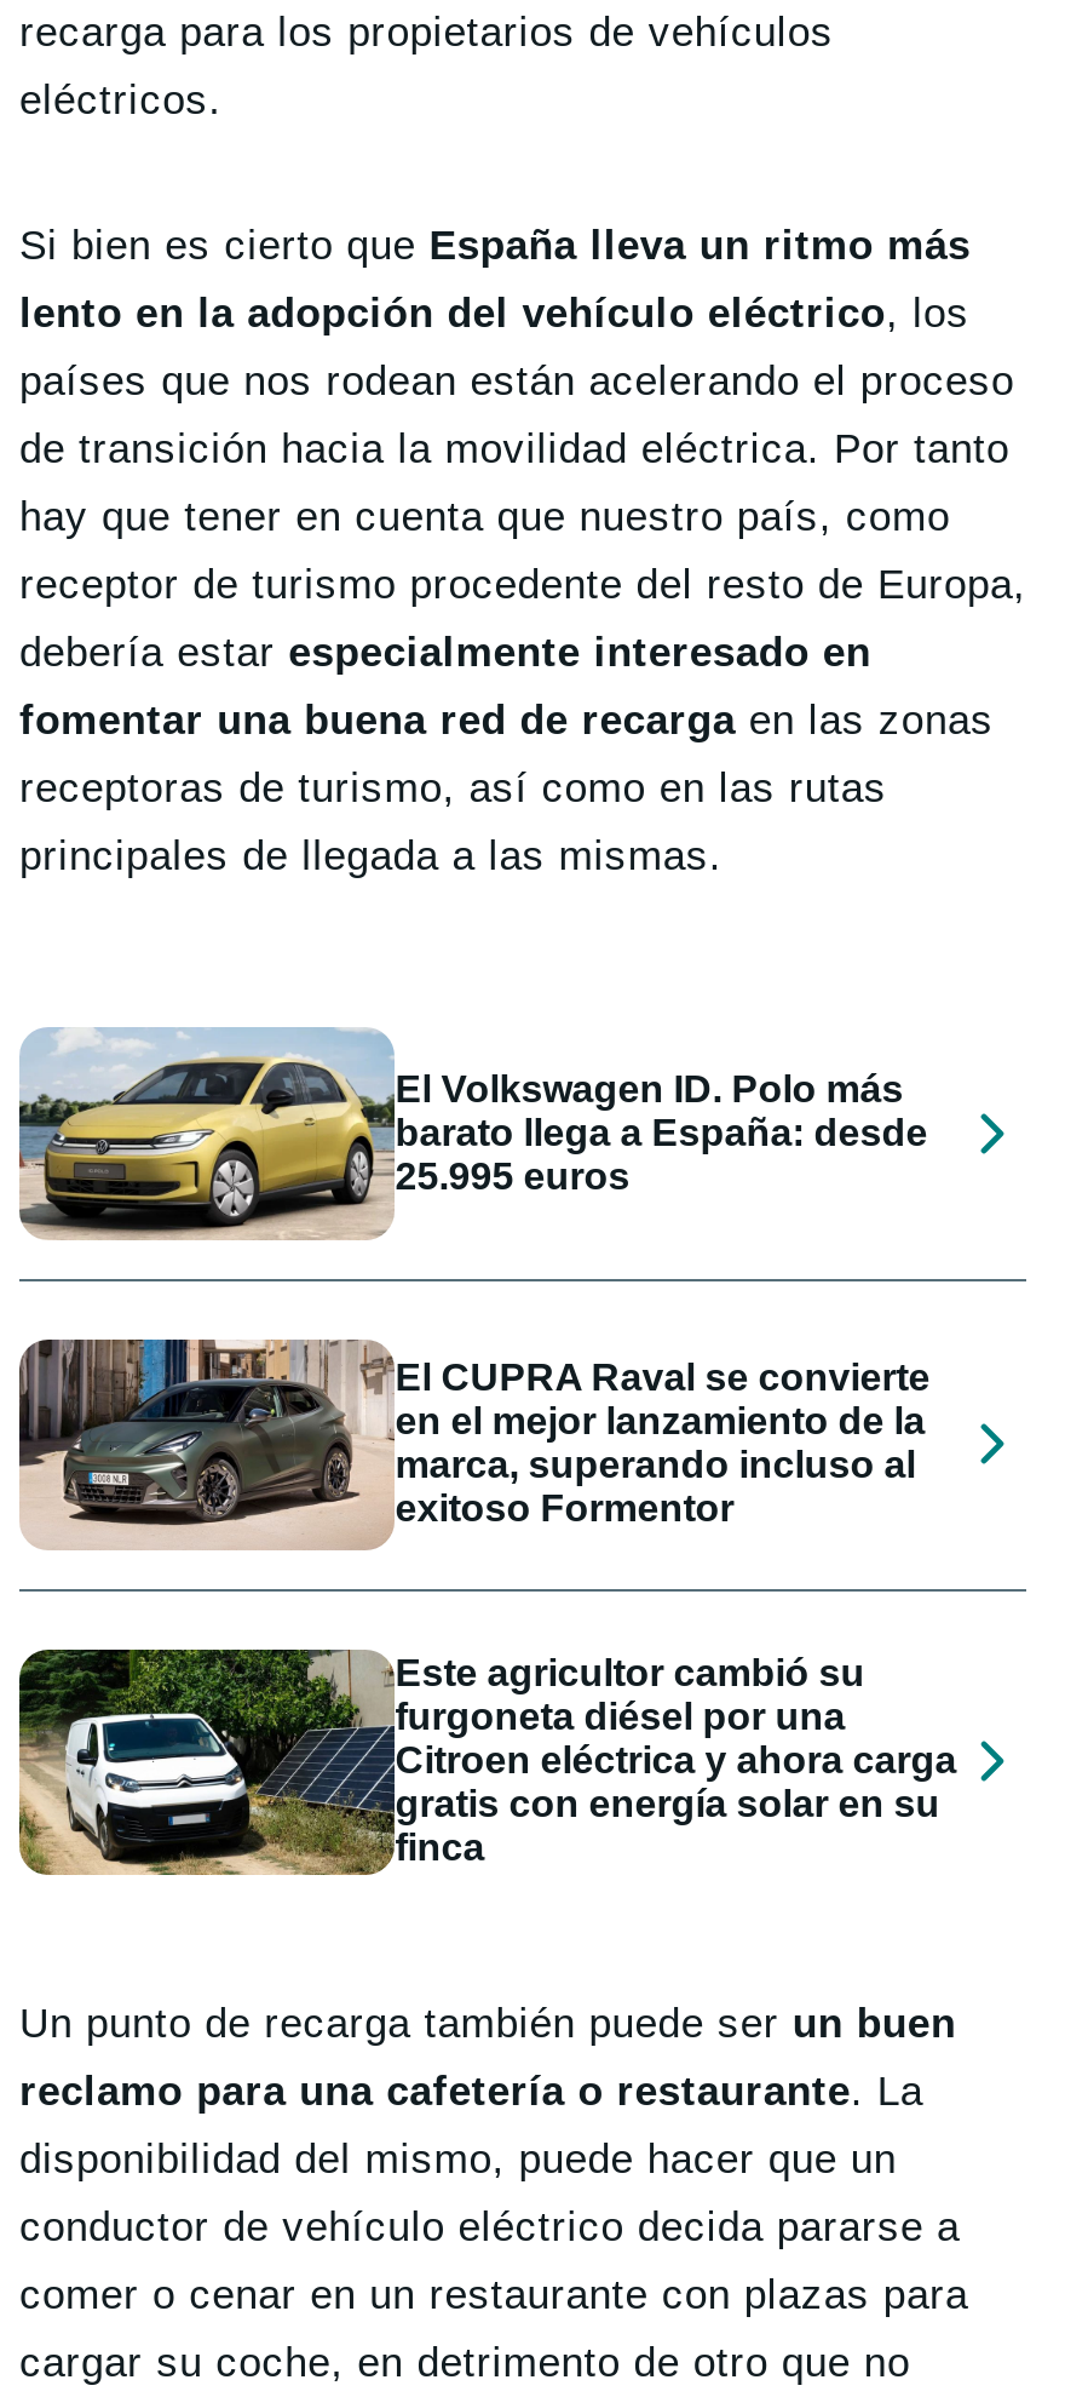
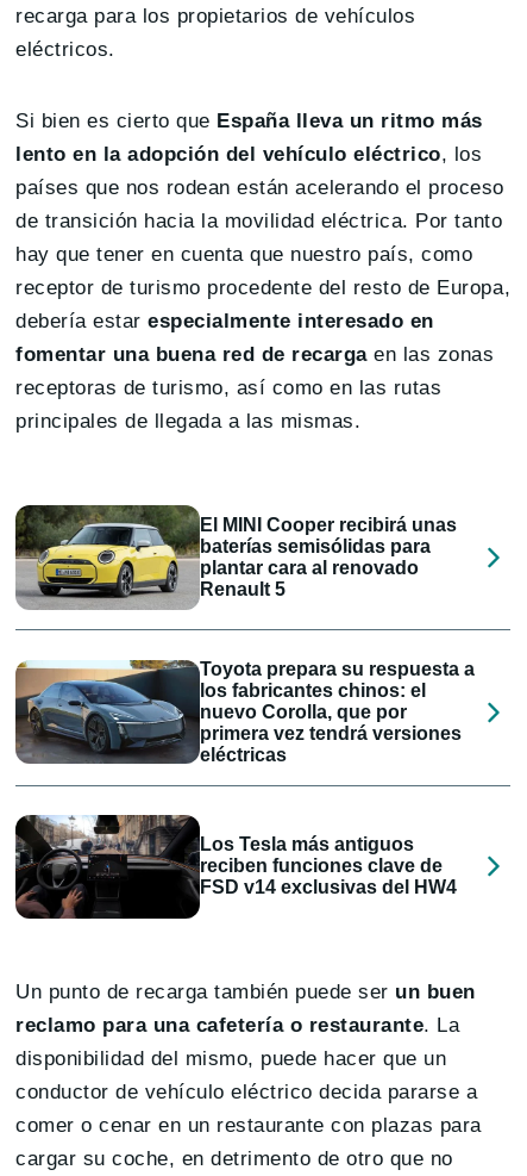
[19,1027,928,1240] [image] | El Volkswagen ID. Polo más | barato llega a España: desde | 25.995 euros -> [14,504,457,609] [image] | El MINI Cooper recibirá unas | baterías semisólidas para | plantar cara al renovado | Renault 5
[17,1337,930,1553] [image] | El CUPRA Raval se convierte | en el mejor lanzamiento de la | marca, superando incluso al | exitoso Formentor -> [14,658,475,765] [image] | Toyota prepara su respuesta a | los fabricantes chinos: el | nuevo Corolla, que por | primera vez tendrá versiones | eléctricas
[17,1647,957,1877] [image] | Este agricultor cambió su | furgoneta diésel por una | Citroen eléctrica y ahora carga | gratis con energía solar en su | finca -> [14,811,457,920] [image] | Los Tesla más antiguos | reciben funciones clave de | FSD v14 exclusivas del HW4

